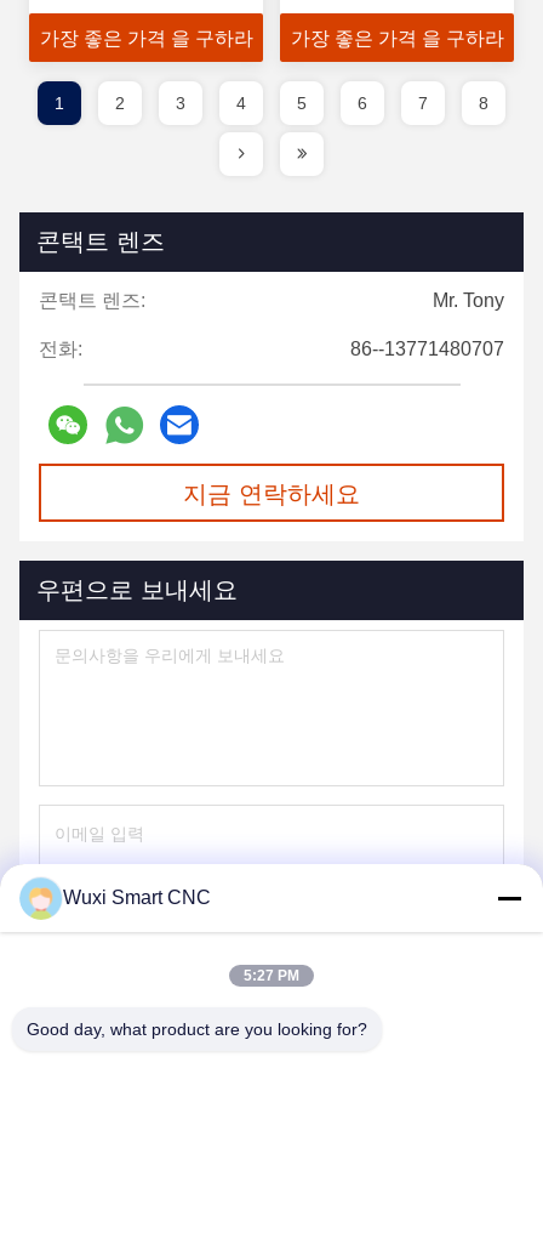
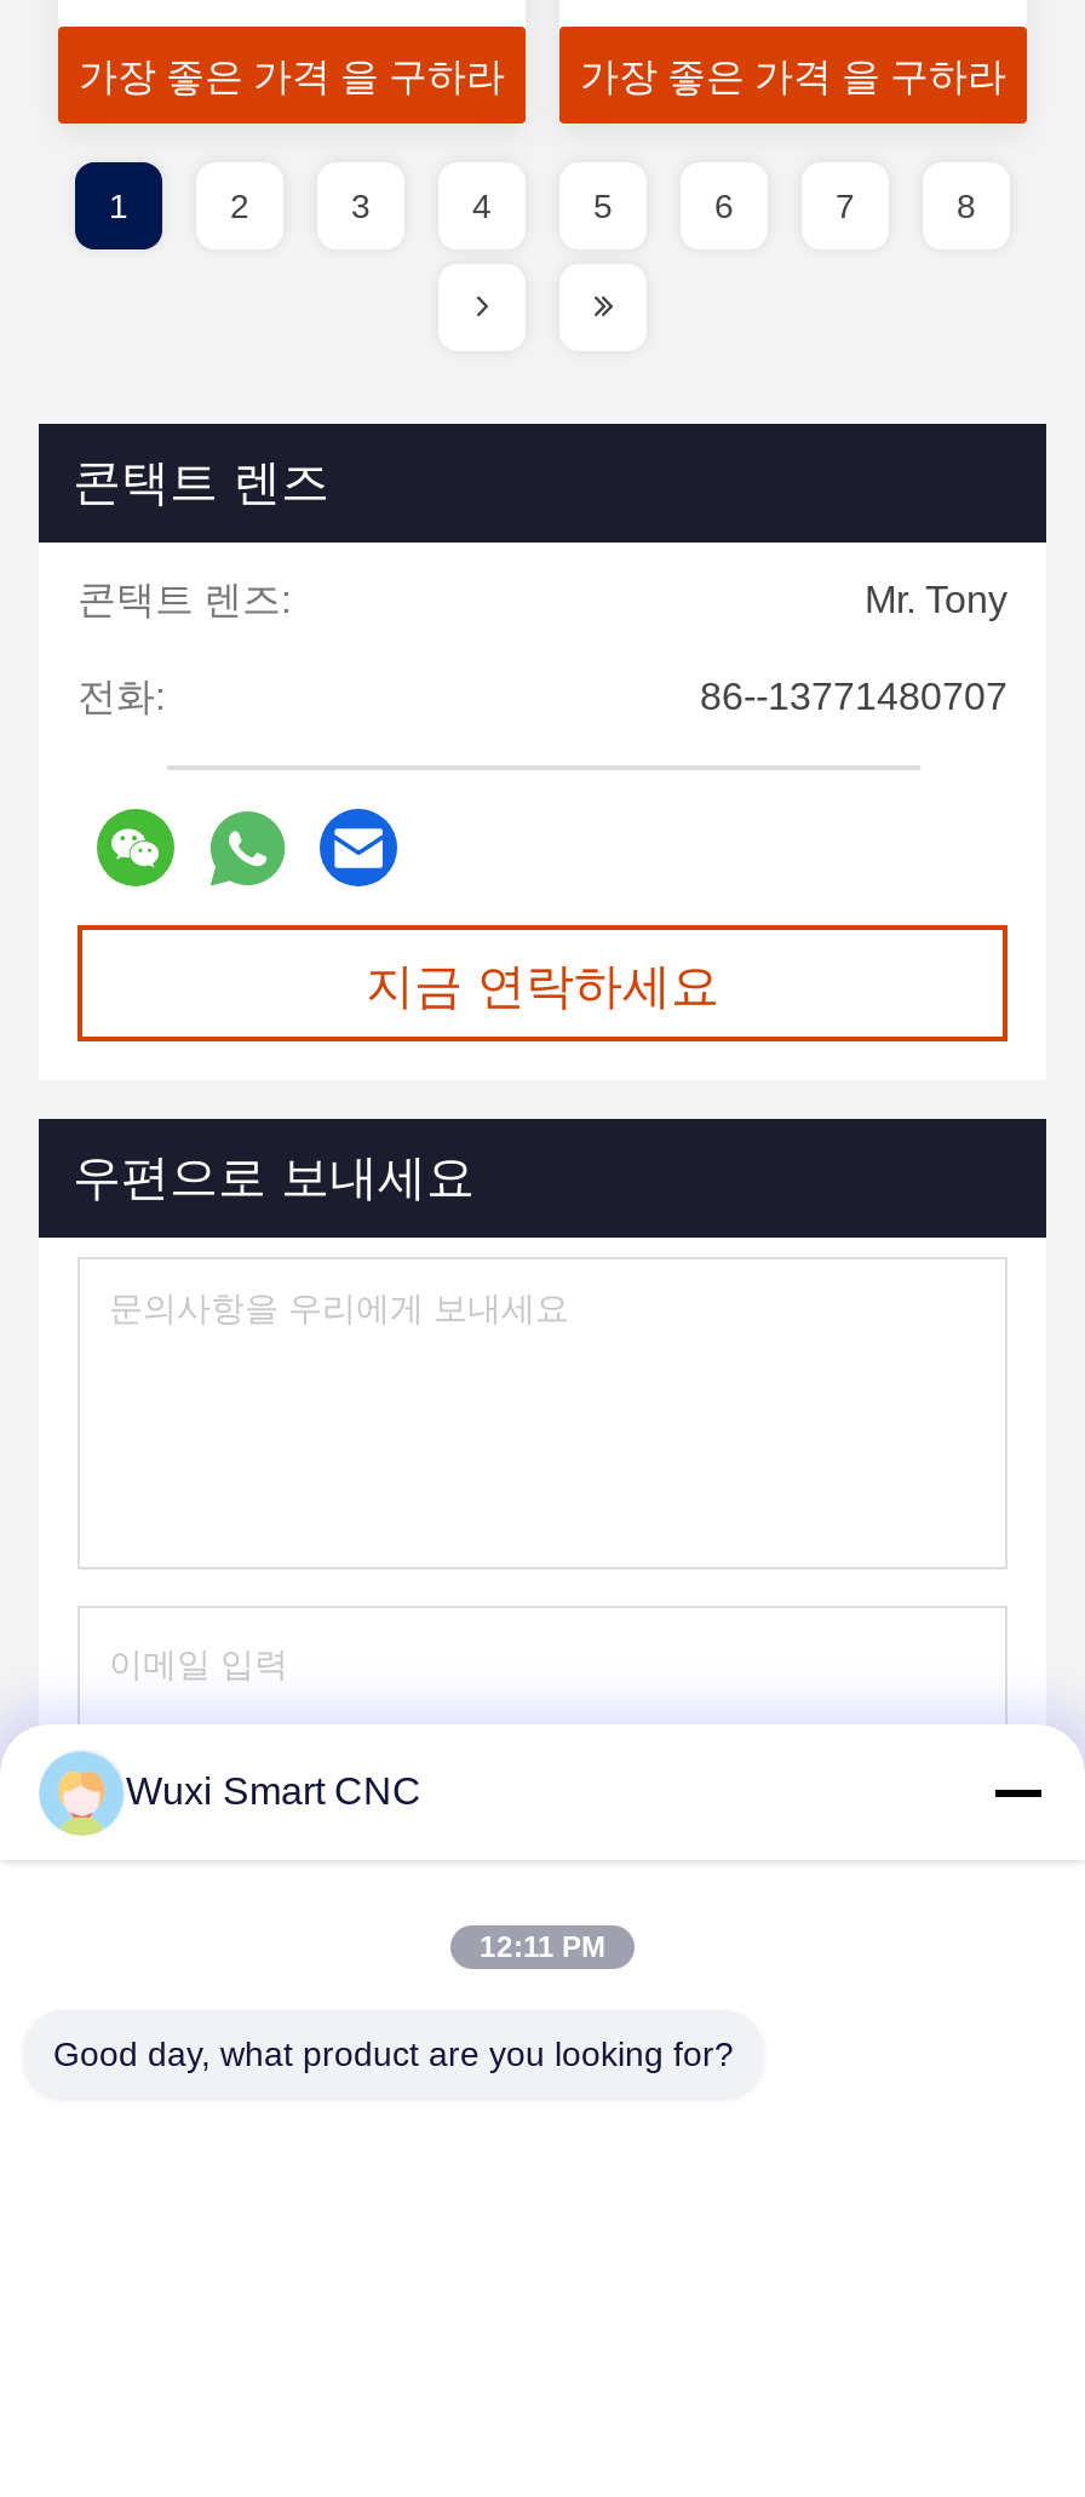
[244,967,299,984] 5:27 PM -> [480,1930,605,1964] 12:11 PM

